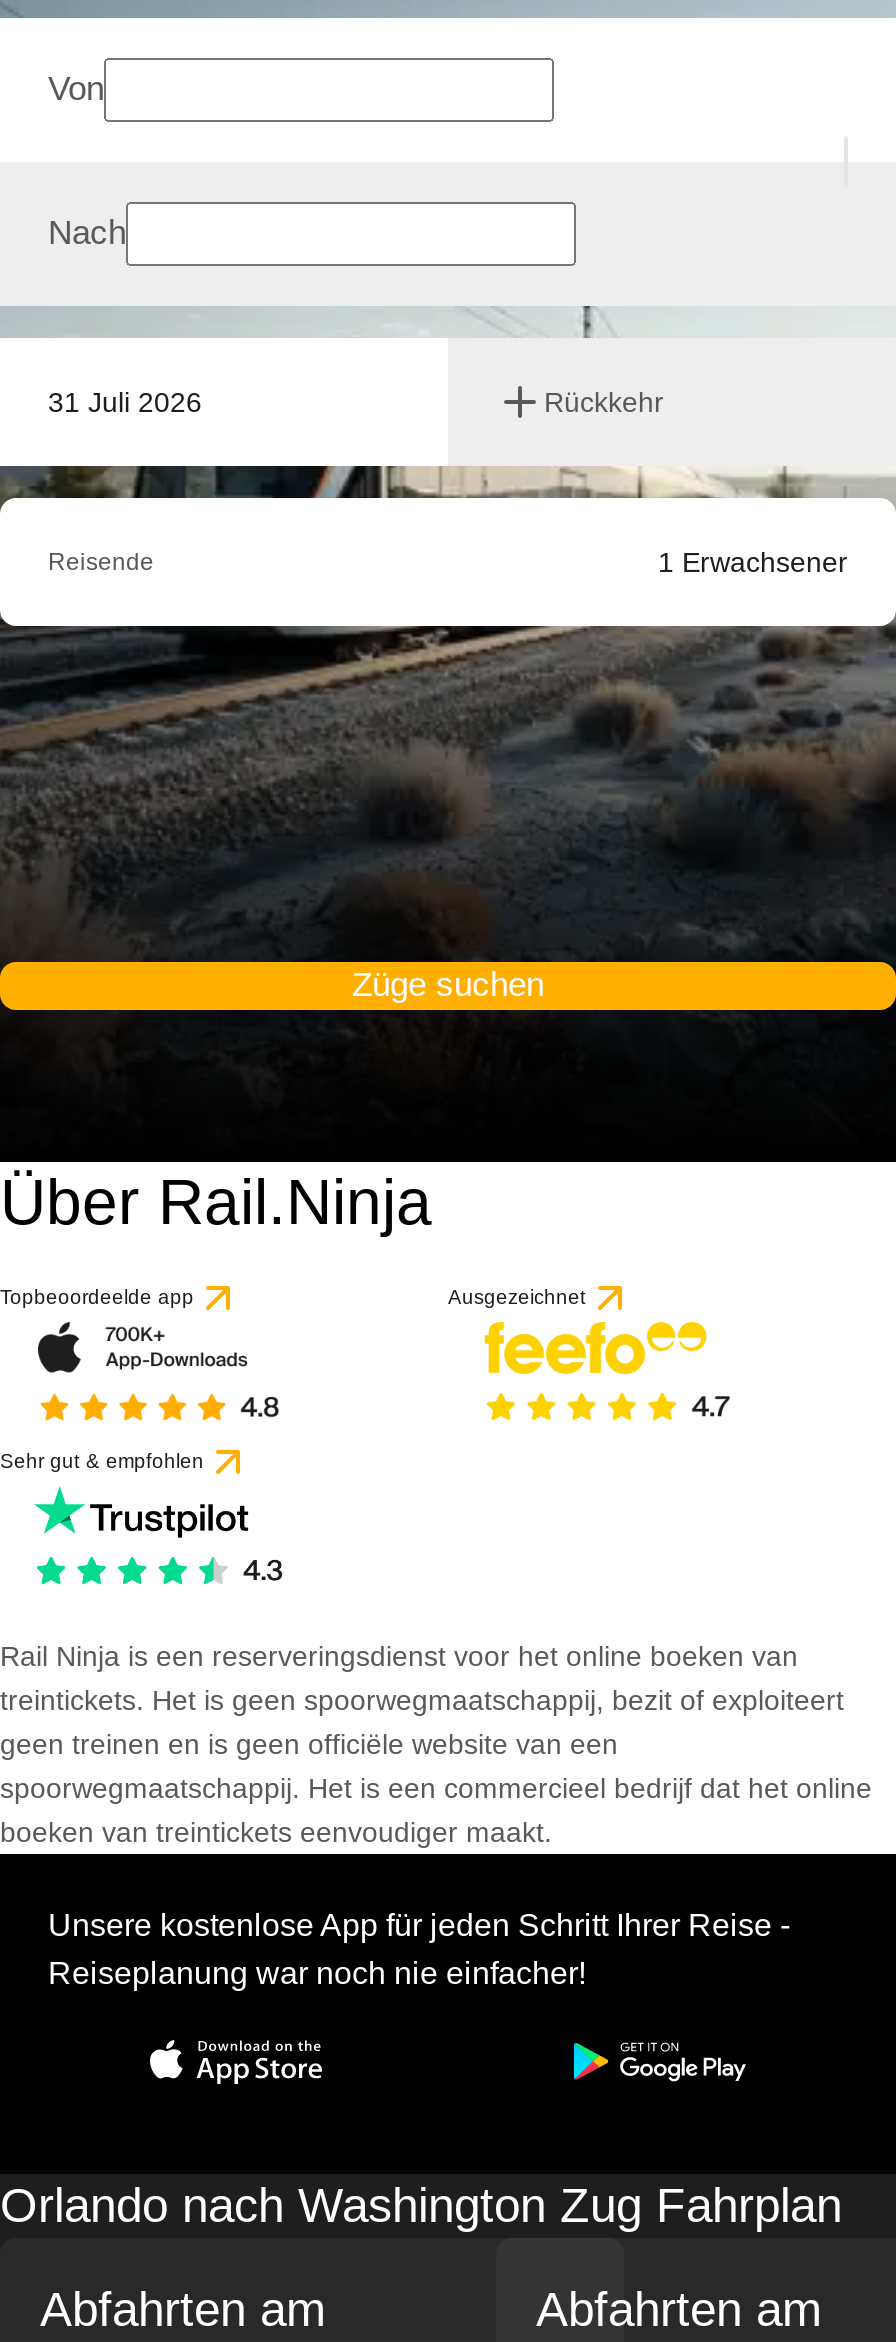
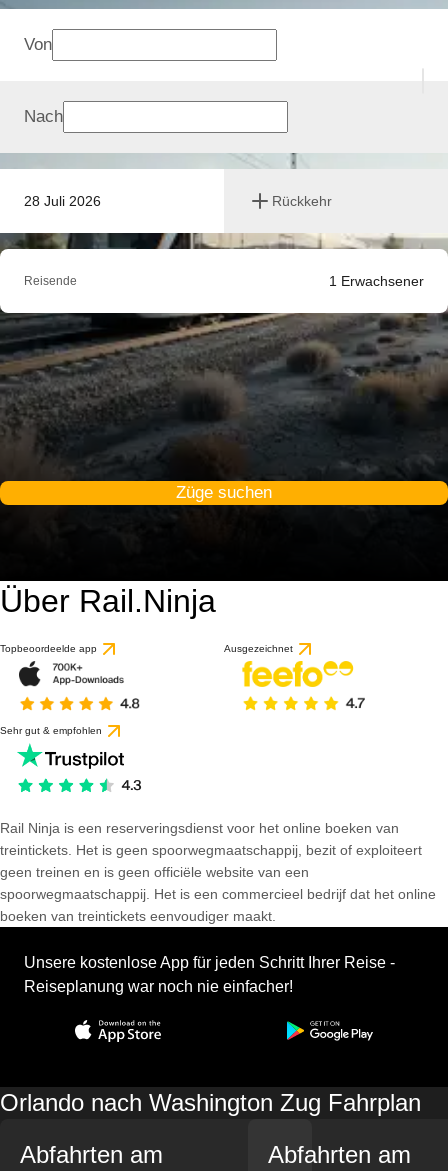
[48,386,202,418] 31 Juli 2026 -> [24,193,101,209] 28 Juli 2026

